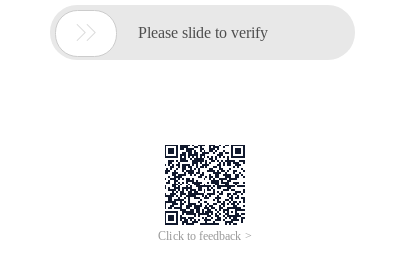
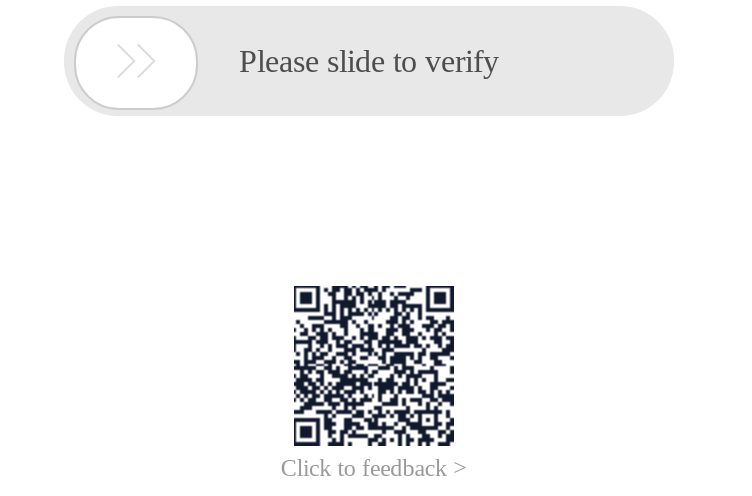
[164,144,245,226] [image] -> [294,284,456,448] [image]

